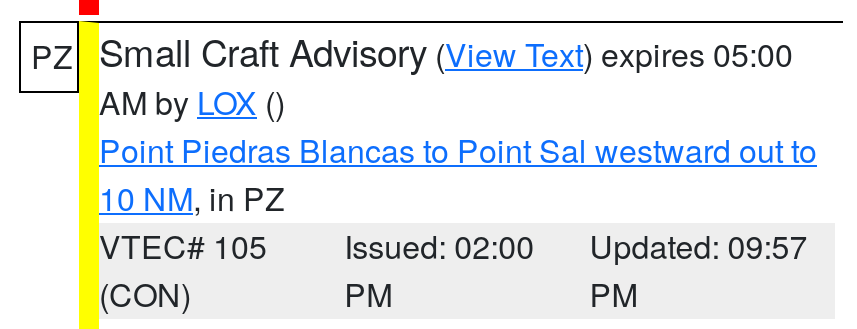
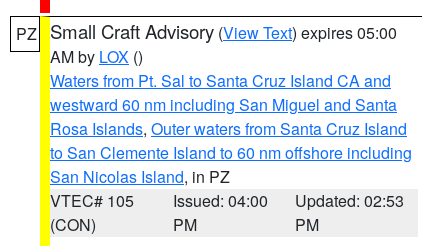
[99,127,817,221] Point Piedras Blancas to Point Sal westward out to | 10 NM, in PZ -> [50,69,412,188] Waters from Pt. Sal to Santa Cruz Island CA and | westward 60 nm including San Miguel and Santa | Rosa Islands, Outer waters from Santa Cruz Island | to San Clemente Island to 60 nm offshore including | San Nicolas Island, in PZ
[344,223,534,269] Issued: 02:00 -> [173,189,268,212] Issued: 04:00
[589,223,807,269] Updated: 09:57 -> [295,189,404,212] Updated: 02:53

